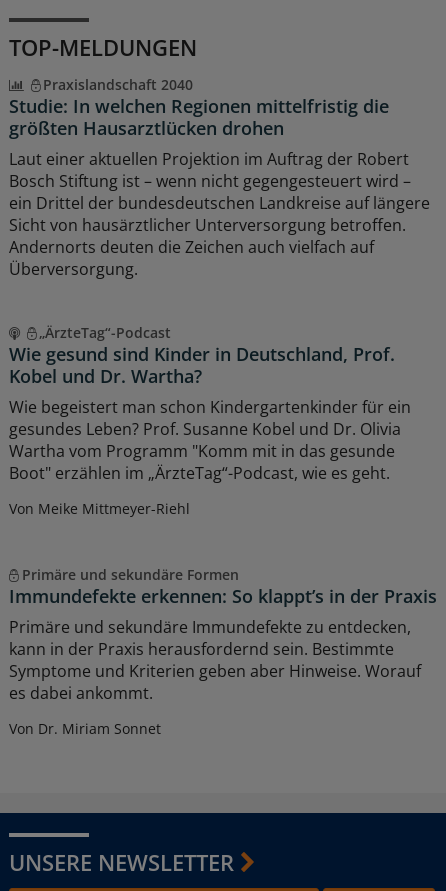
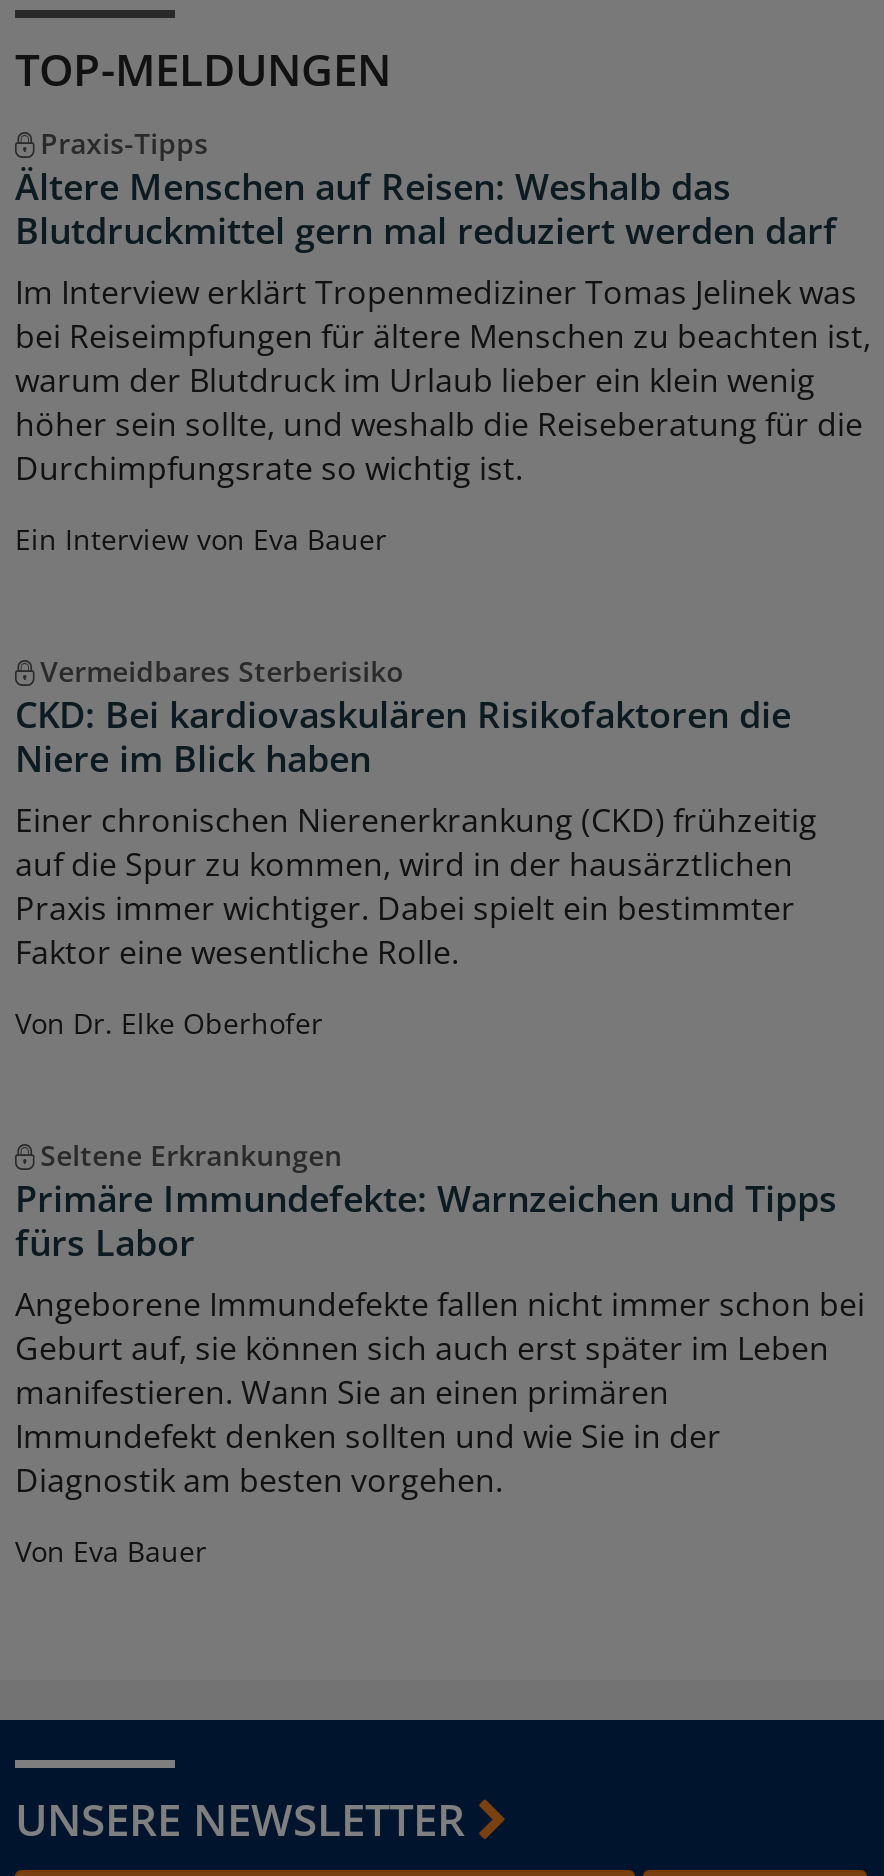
[9,75,437,738] Praxislandschaft 2040 | Studie: In welchen Regionen mittelfristig die | größten Hausarztlücken drohen | Laut einer aktuellen Projektion im Auftrag der Robert | Bosch Stiftung ist – wenn nicht gegengesteuert wird – | ein Drittel der bundesdeutschen Landkreise auf längere | Sicht von hausärztlicher Unterversorgung betroffen. | Andernorts deuten die Zeichen auch vielfach auf | Überversorgung. | „ÄrzteTag“-Podcast | Wie gesund sind Kinder in Deutschland, Prof. | Kobel und Dr. Wartha? | Wie begeistert man schon Kindergartenkinder für ein | gesundes Leben? Prof. Susanne Kobel und Dr. Olivia | Wartha vom Programm "Komm mit in das gesunde | Boot" erzählen im „ÄrzteTag“-Podcast, wie es geht. | Von Meike Mittmeyer-Riehl | Primäre und sekundäre Formen | Immundefekte erkennen: So klappt’s in der Praxis | Primäre und sekundäre Immundefekte zu entdecken, | kann in der Praxis herausfordernd sein. Bestimmte | Symptome und Kriterien geben aber Hinweise. Worauf | es dabei ankommt. | Von Dr. Miriam Sonnet -> [15,125,871,1571] Praxis-Tipps | Ältere Menschen auf Reisen: Weshalb das | Blutdruckmittel gern mal reduziert werden darf | Im Interview erklärt Tropenmediziner Tomas Jelinek was | bei Reiseimpfungen für ältere Menschen zu beachten ist, | warum der Blutdruck im Urlaub lieber ein klein wenig | höher sein sollte, und weshalb die Reiseberatung für die | Durchimpfungsrate so wichtig ist. | Ein Interview von Eva Bauer | Vermeidbares Sterberisiko | CKD: Bei kardiovaskulären Risikofaktoren die | Niere im Blick haben | Einer chronischen Nierenerkrankung (CKD) frühzeitig | auf die Spur zu kommen, wird in der hausärztlichen | Praxis immer wichtiger. Dabei spielt ein bestimmter | Faktor eine wesentliche Rolle. | Von Dr. Elke Oberhofer | Seltene Erkrankungen | Primäre Immundefekte: Warnzeichen und Tipps | fürs Labor | Angeborene Immundefekte fallen nicht immer schon bei | Geburt auf, sie können sich auch erst später im Leben | manifestieren. Wann Sie an einen primären | Immundefekt denken sollten und wie Sie in der | Diagnostik am besten vorgehen. | Von Eva Bauer

